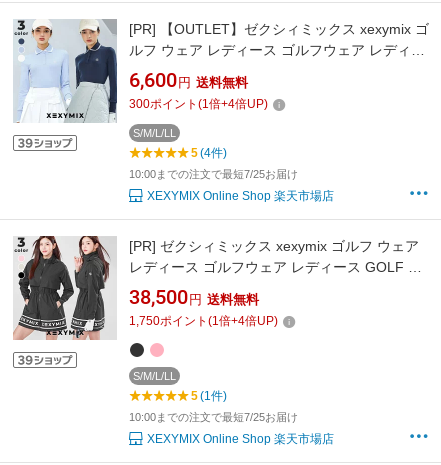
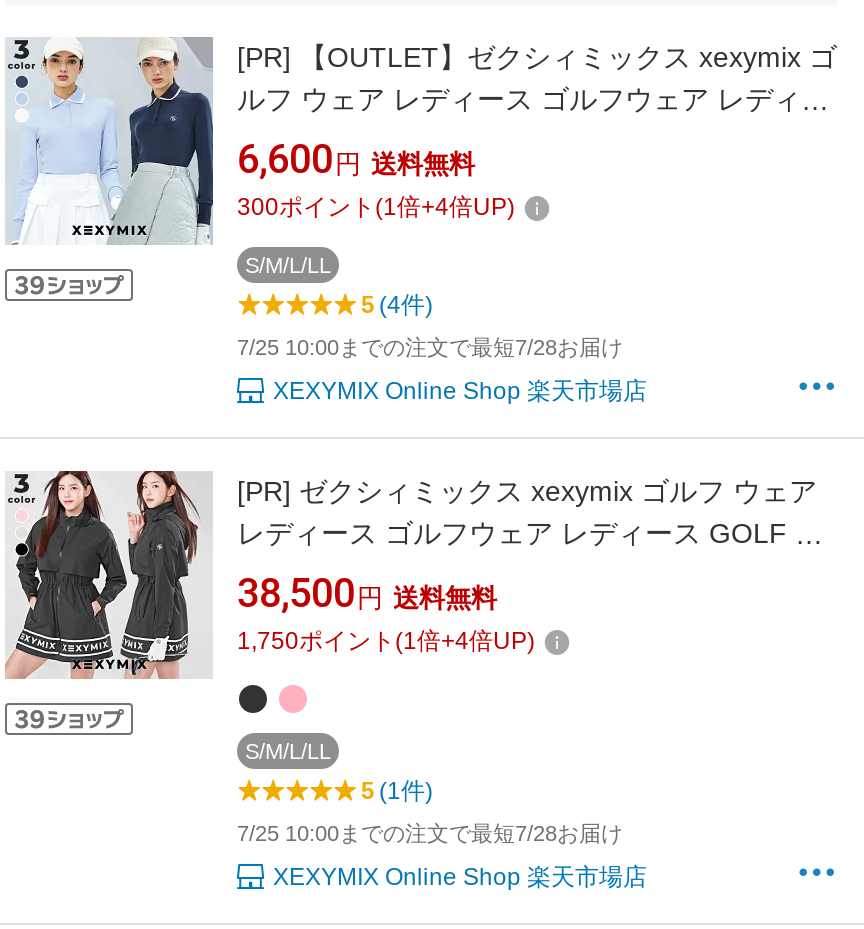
[129,168,298,180] 10:00までの注文で最短7/25お届け -> [237,336,623,360] 7/25 10:00までの注文で最短7/28お届け
[129,411,298,423] 10:00までの注文で最短7/25お届け -> [237,822,623,846] 7/25 10:00までの注文で最短7/28お届け

